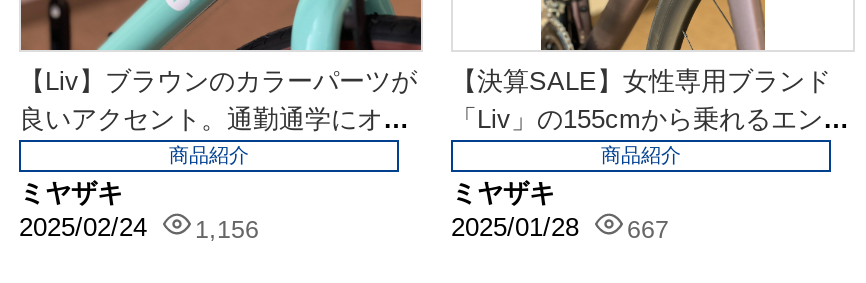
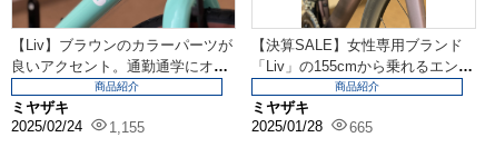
[19,212,259,244] 2025/02/24 1,156 -> [11,118,145,136] 2025/02/24 1,155
[451,212,669,244] 2025/01/28 667 -> [251,118,373,136] 2025/01/28 665

